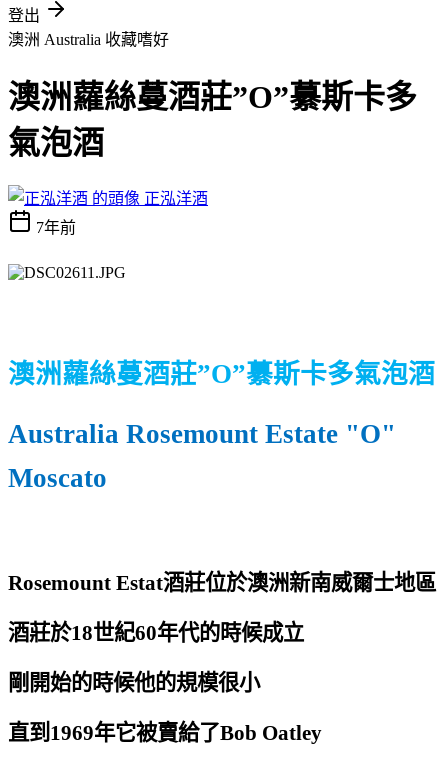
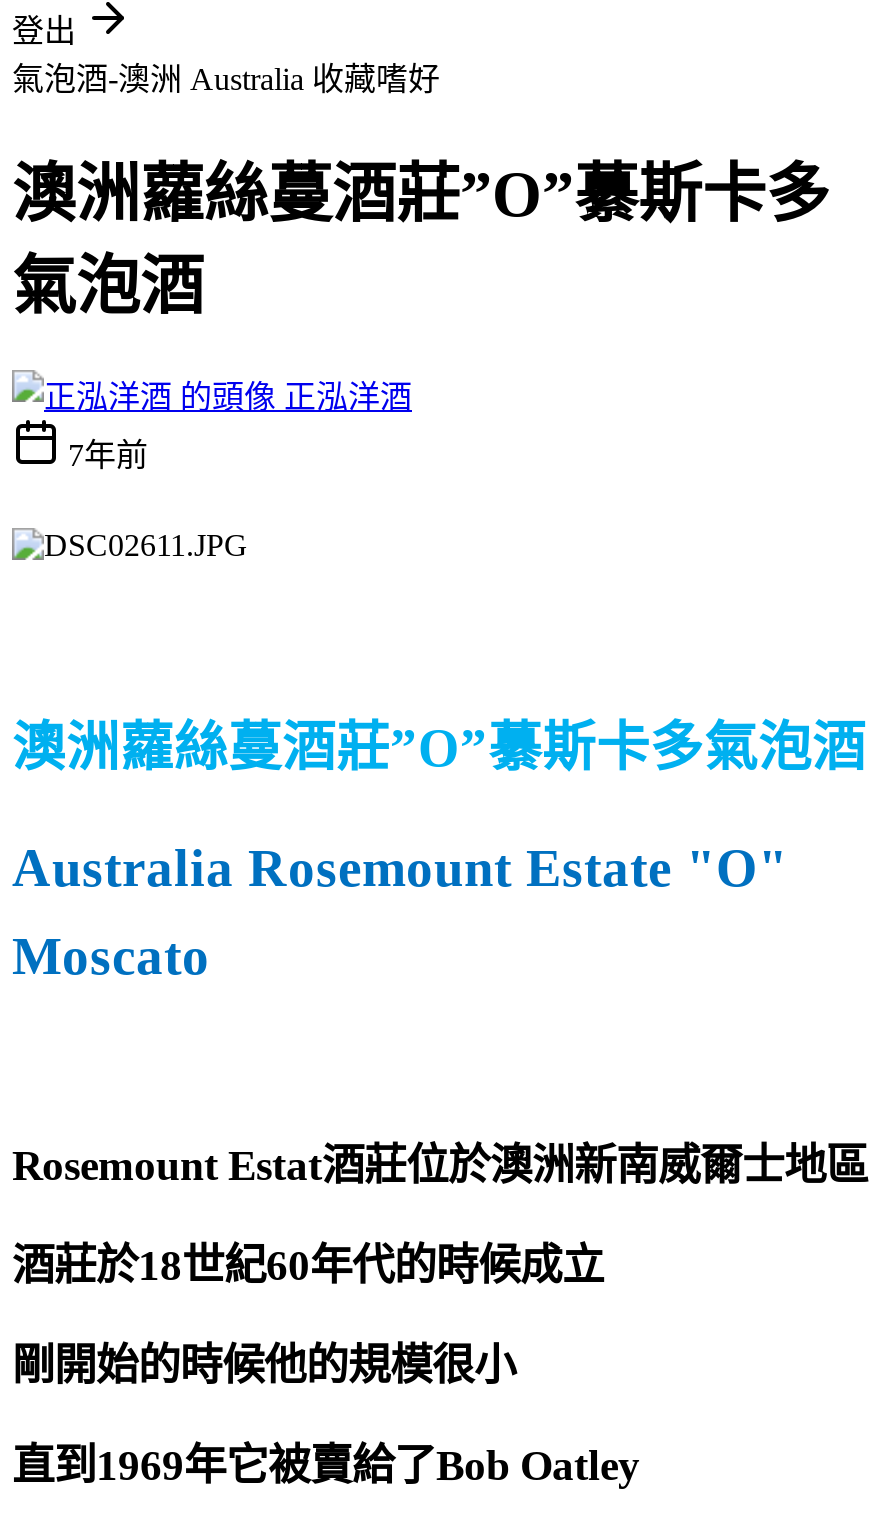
[8,31,169,48] 澳洲 Australia收藏嗜好 -> [12,62,440,96] 氣泡酒-澳洲 Australia收藏嗜好

